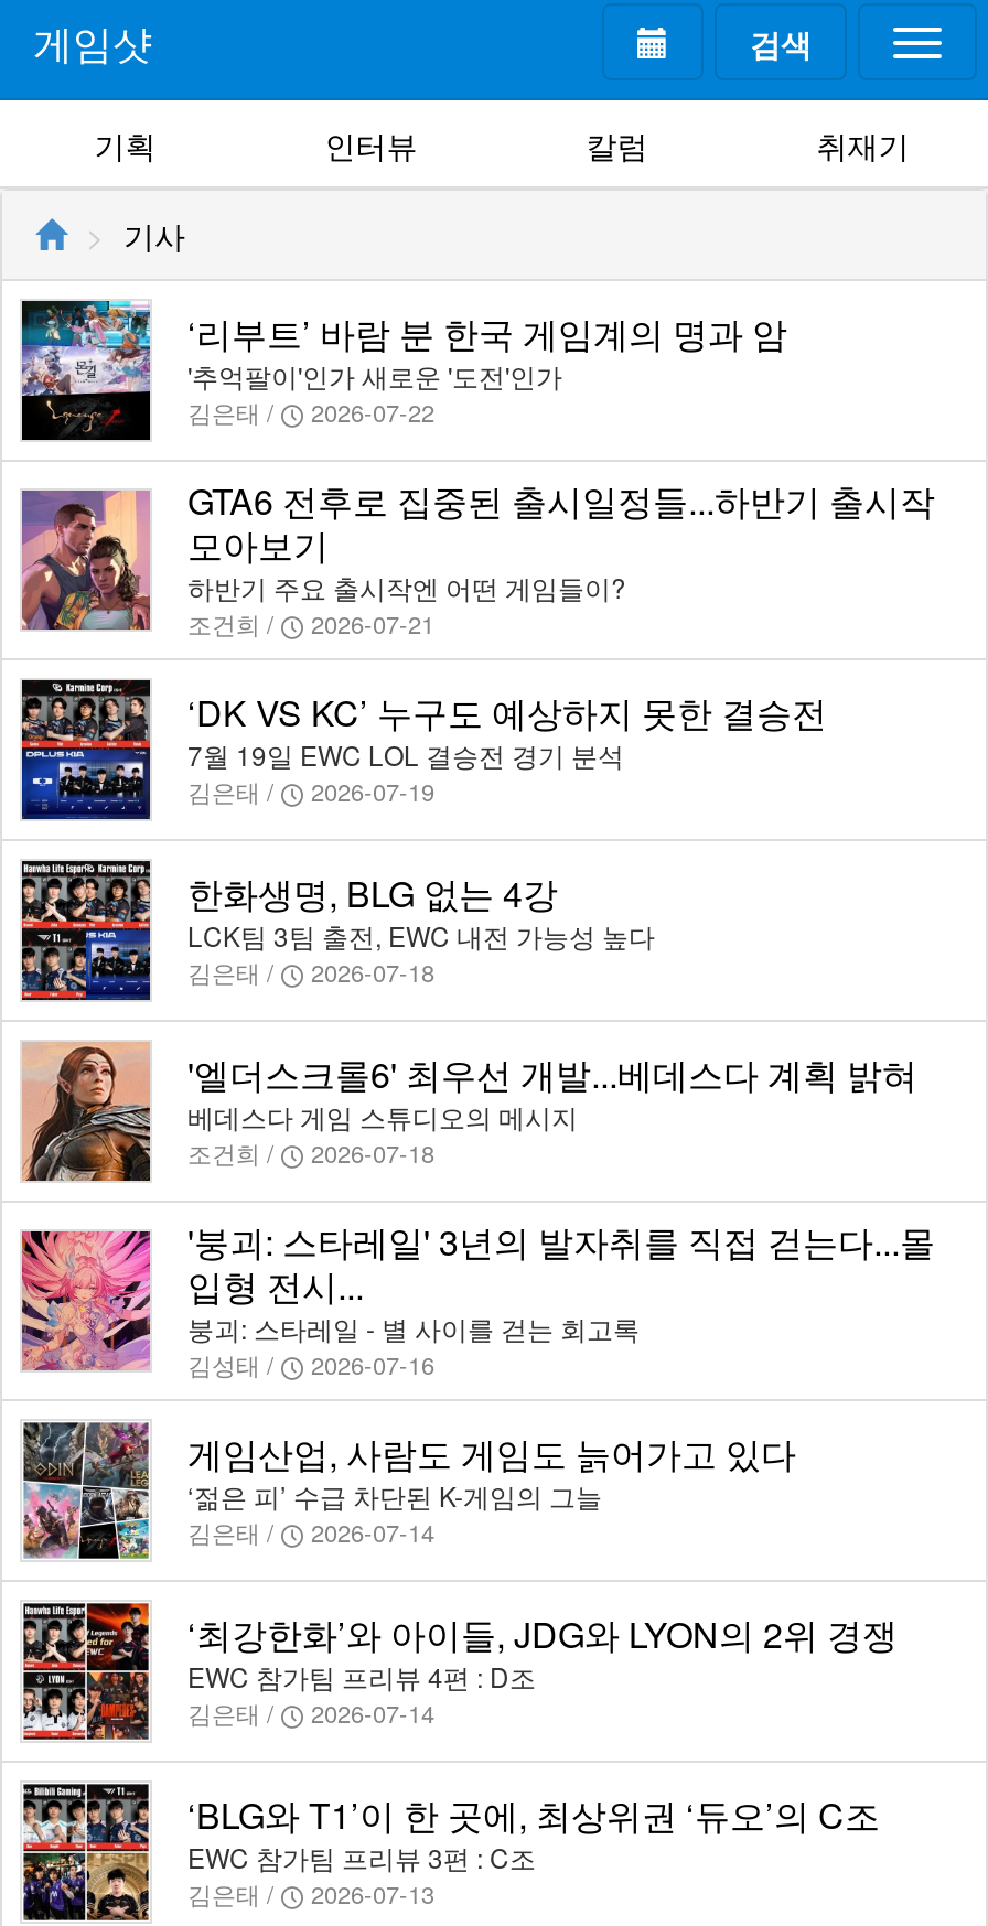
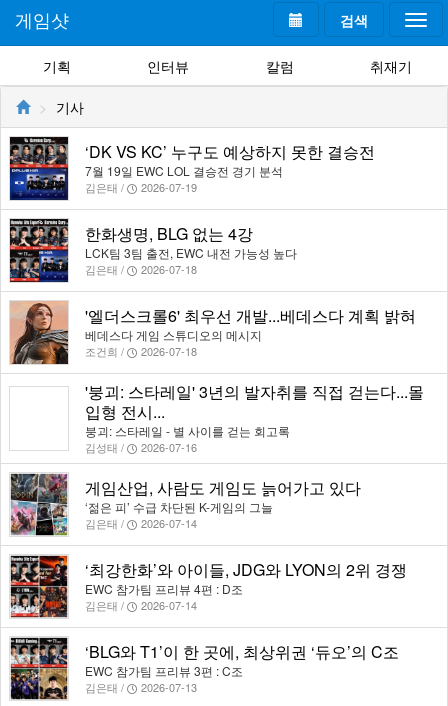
[20,299,935,641] [image] | ‘리부트’ 바람 분 한국 게임계의 명과 암 | '추억팔이'인가 새로운 '도전'인가 | 김은태 / | 2026-07-22 | GTA6 전후로 집중된 출시일정들...하반기 출시작 | 모아보기 | 하반기 주요 출시작엔 어떤 게임들이? | 조건희 / | 2026-07-21 -> none
[20,488,152,632] [image] -> none
[20,1229,152,1373] [image] -> none

